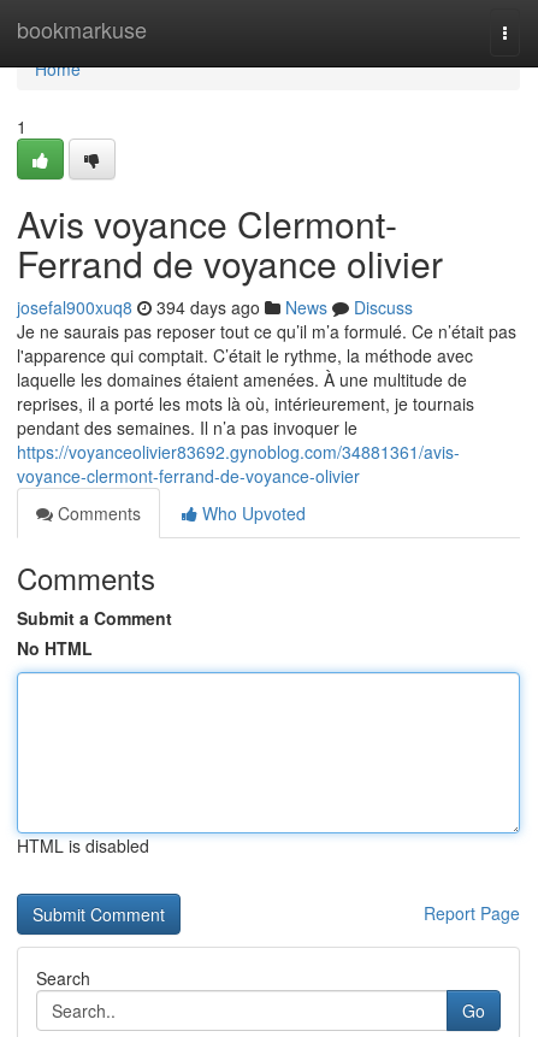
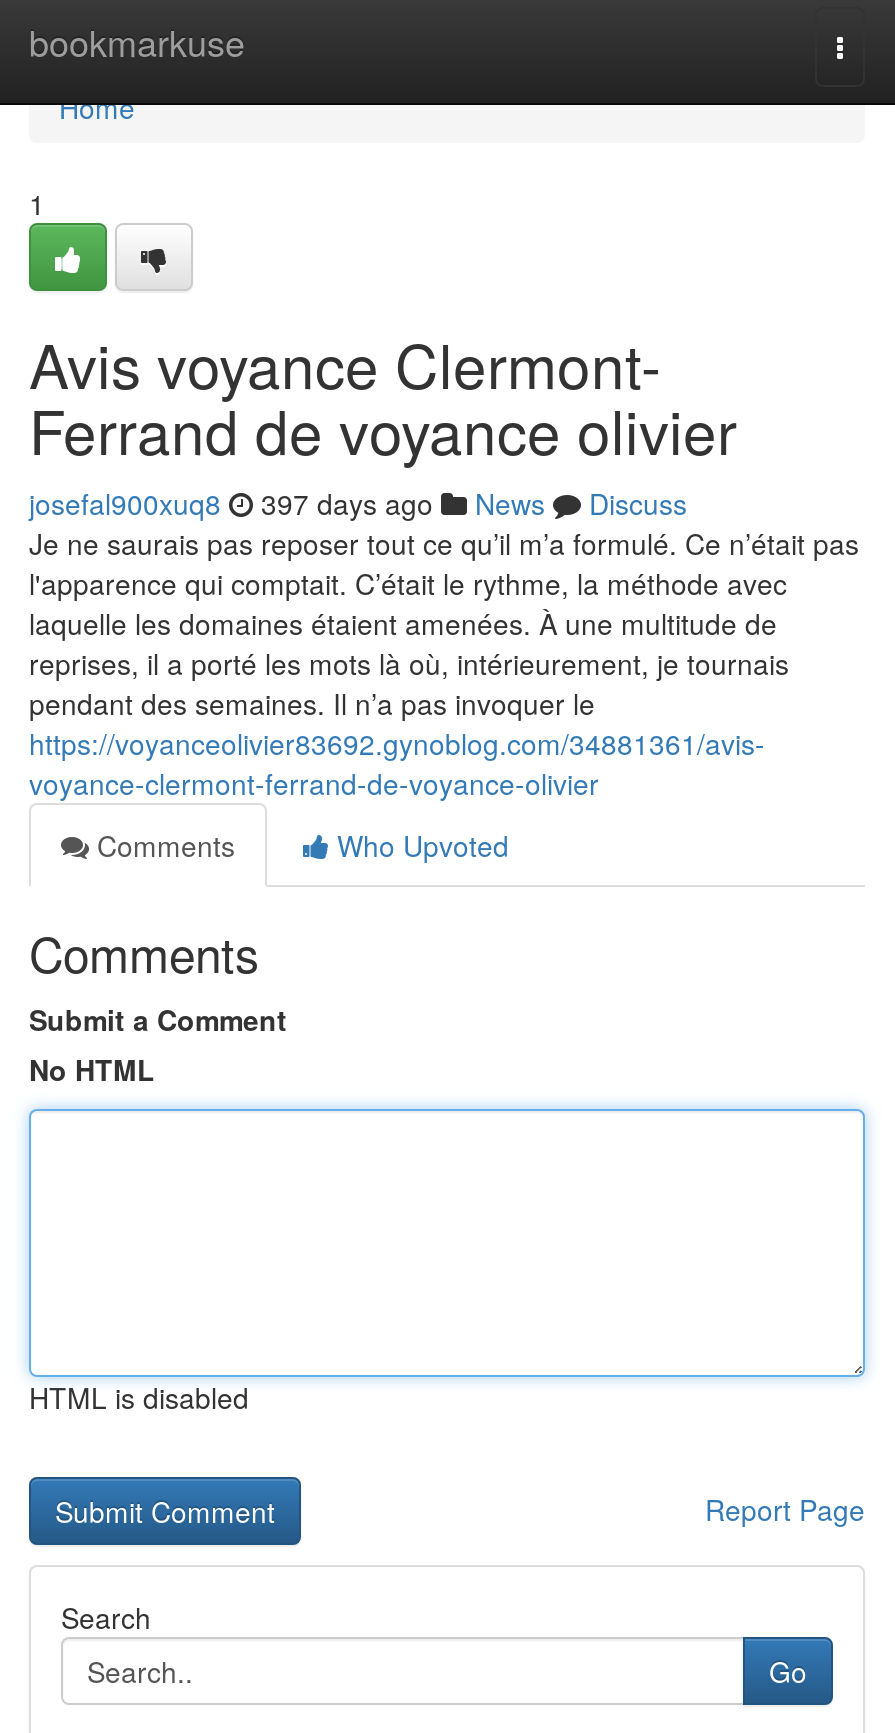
[17,295,413,319] josefal900xuq8 394 days ago News Discuss -> [29,483,687,523] josefal900xuq8 397 days ago News Discuss

